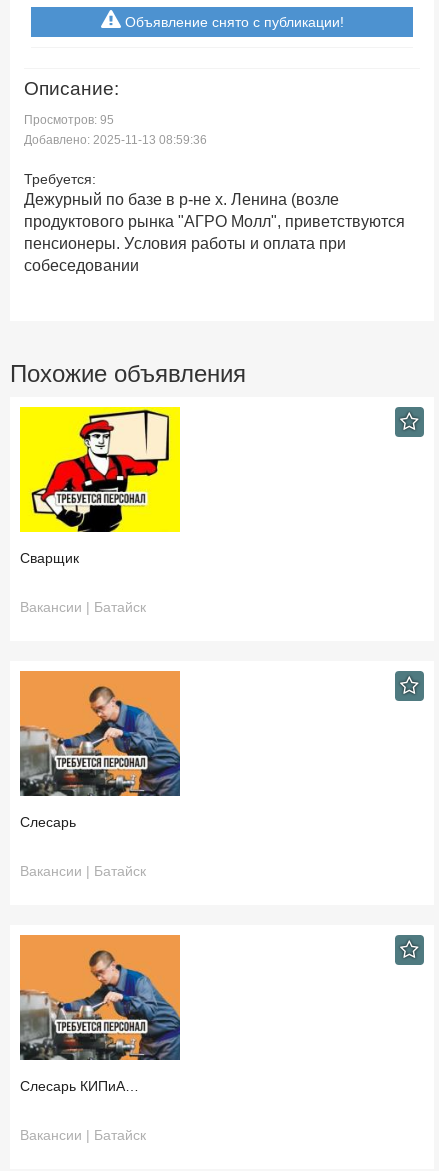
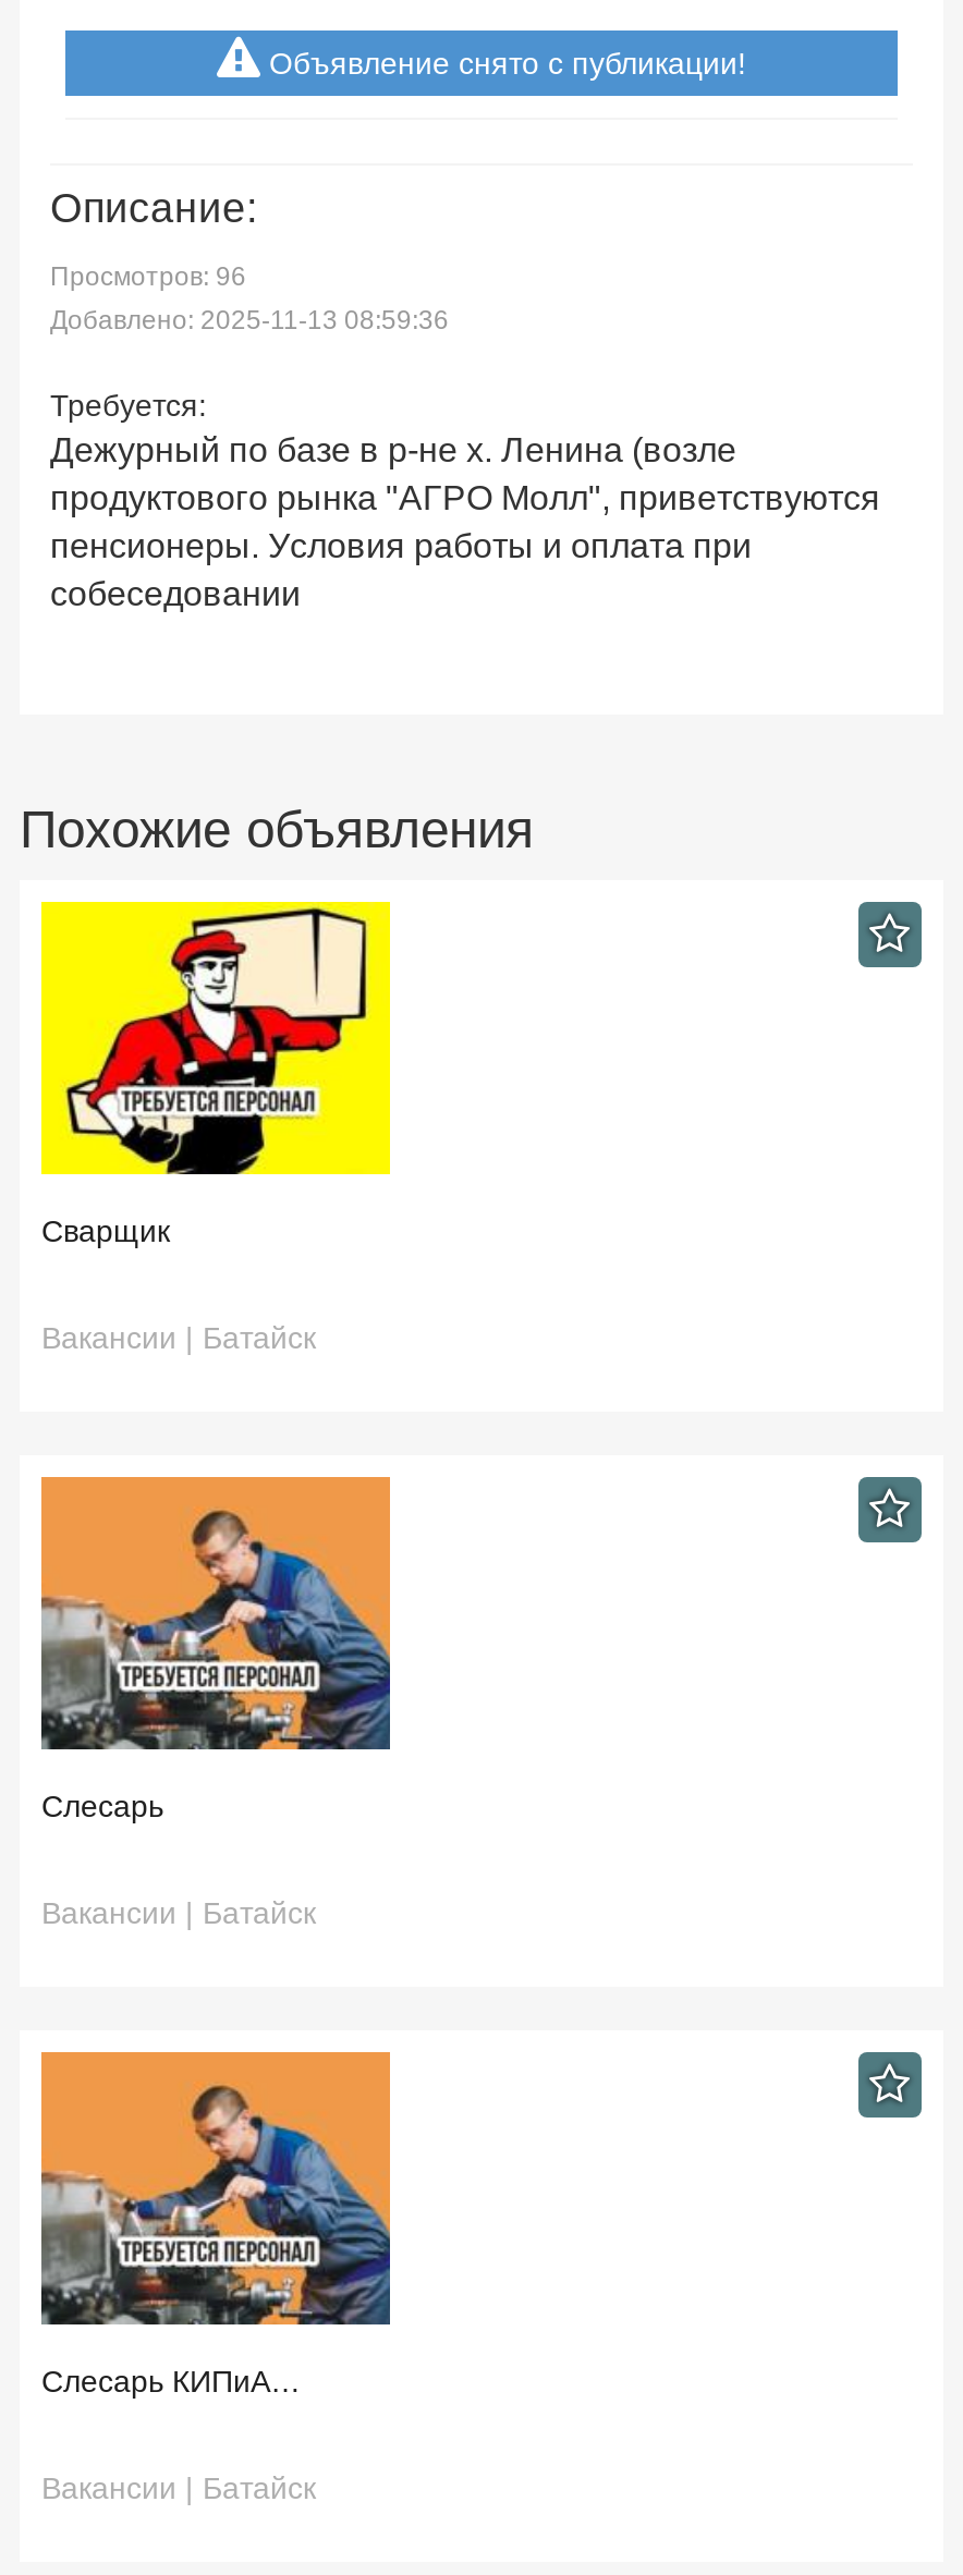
[24,113,114,127] Просмотров: 95 -> [50,261,246,292] Просмотров: 96

